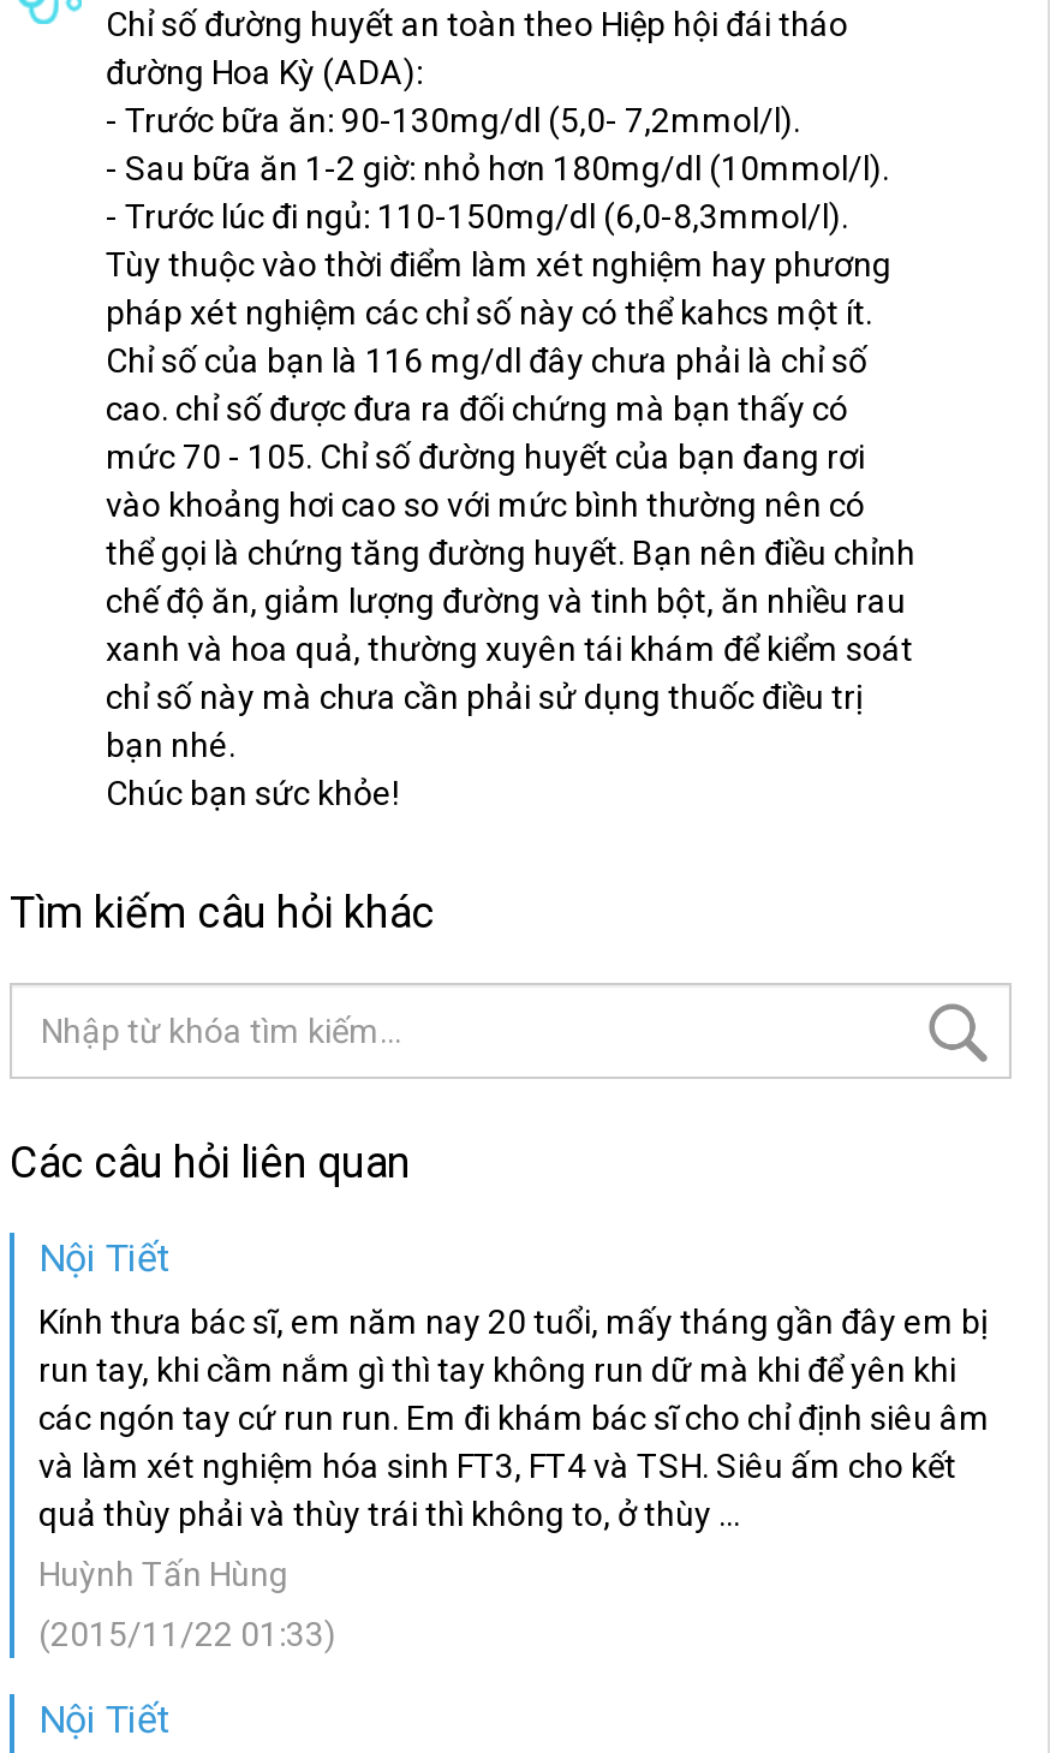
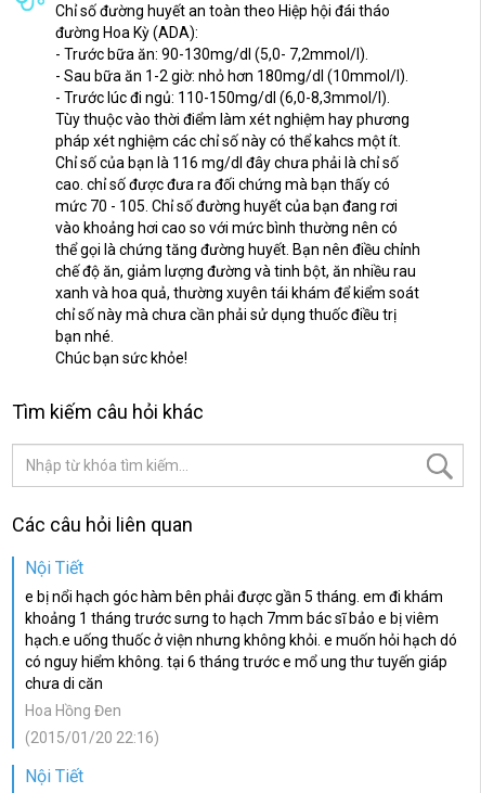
[38,1302,990,1533] Kính thưa bác sĩ, em năm nay 20 tuổi, mấy tháng gần đây em bị | run tay, khi cầm nắm gì thì tay không run dữ mà khi để yên khi | các ngón tay cứ run run. Em đi khám bác sĩ cho chỉ định siêu âm | và làm xét nghiệm hóa sinh FT3, FT4 và TSH. Siêu ấm cho kết | quả thùy phải và thùy trái thì không to, ở thùy ... -> [25,588,457,692] e bị nổi hạch góc hàm bên phải được gần 5 tháng. em đi khám | khoảng 1 tháng trước sưng to hạch 7mm bác sĩ bảo e bị viêm | hạch.e uống thuốc ở viện nhưng không khỏi. e muốn hỏi hạch dó | có nguy hiểm không. tại 6 tháng trước e mổ ung thư tuyến giáp | chưa di căn
[38,1555,288,1593] Huỳnh Tấn Hùng -> [25,702,121,719] Hoa Hồng Đen
[38,1615,336,1653] (2015/11/22 01:33) -> [25,729,159,746] (2015/01/20 22:16)

